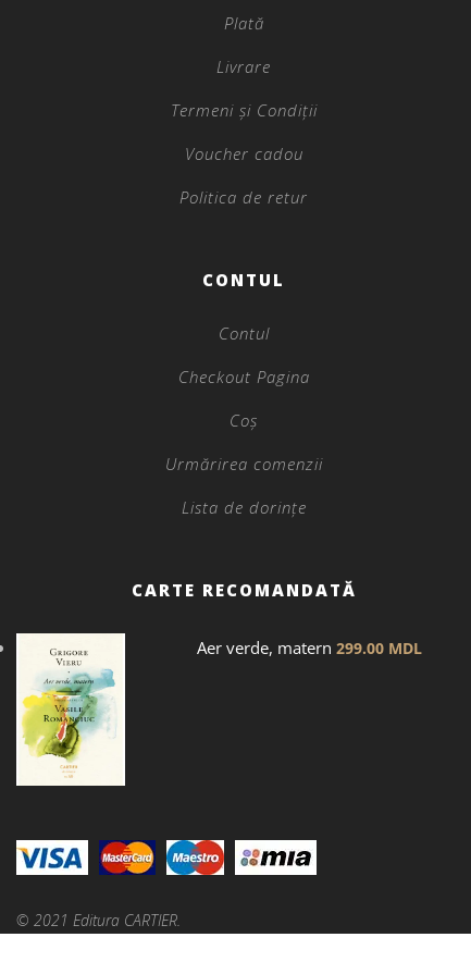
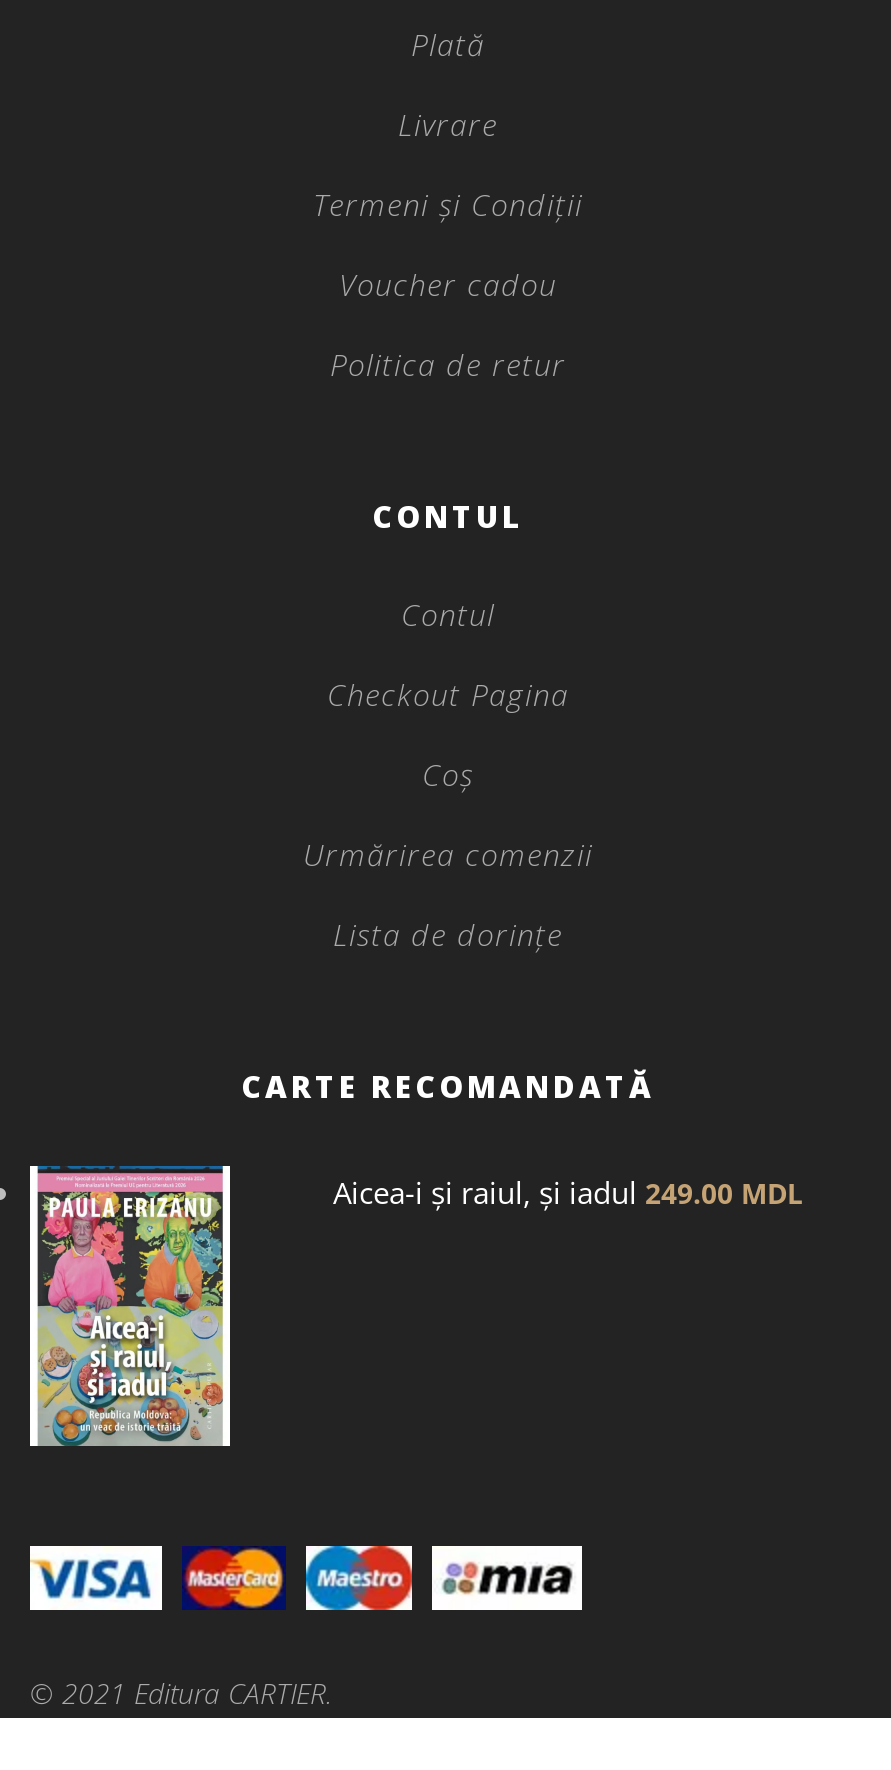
[21,632,122,787] [image] -> [36,1164,224,1448] [image]
[196,637,422,658] Aer verde, matern 299.00 MDL -> [333,1172,803,1212] Aicea-i și raiul, și iadul 249.00 MDL

